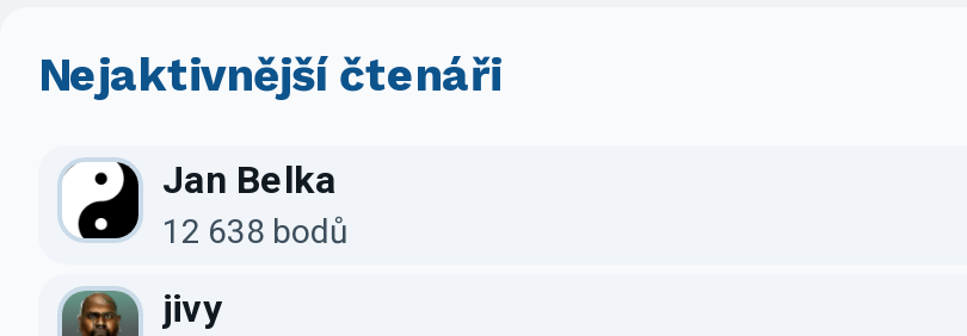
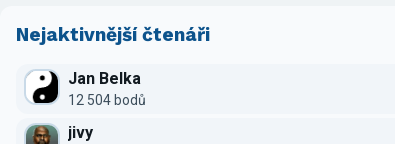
[162,212,349,250] 12 638 bodů -> [68,92,146,108] 12 504 bodů

